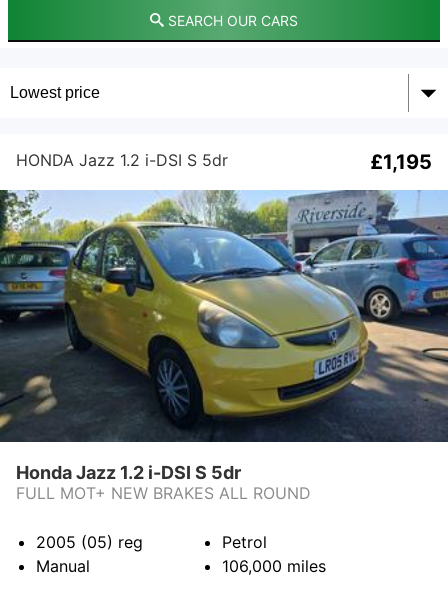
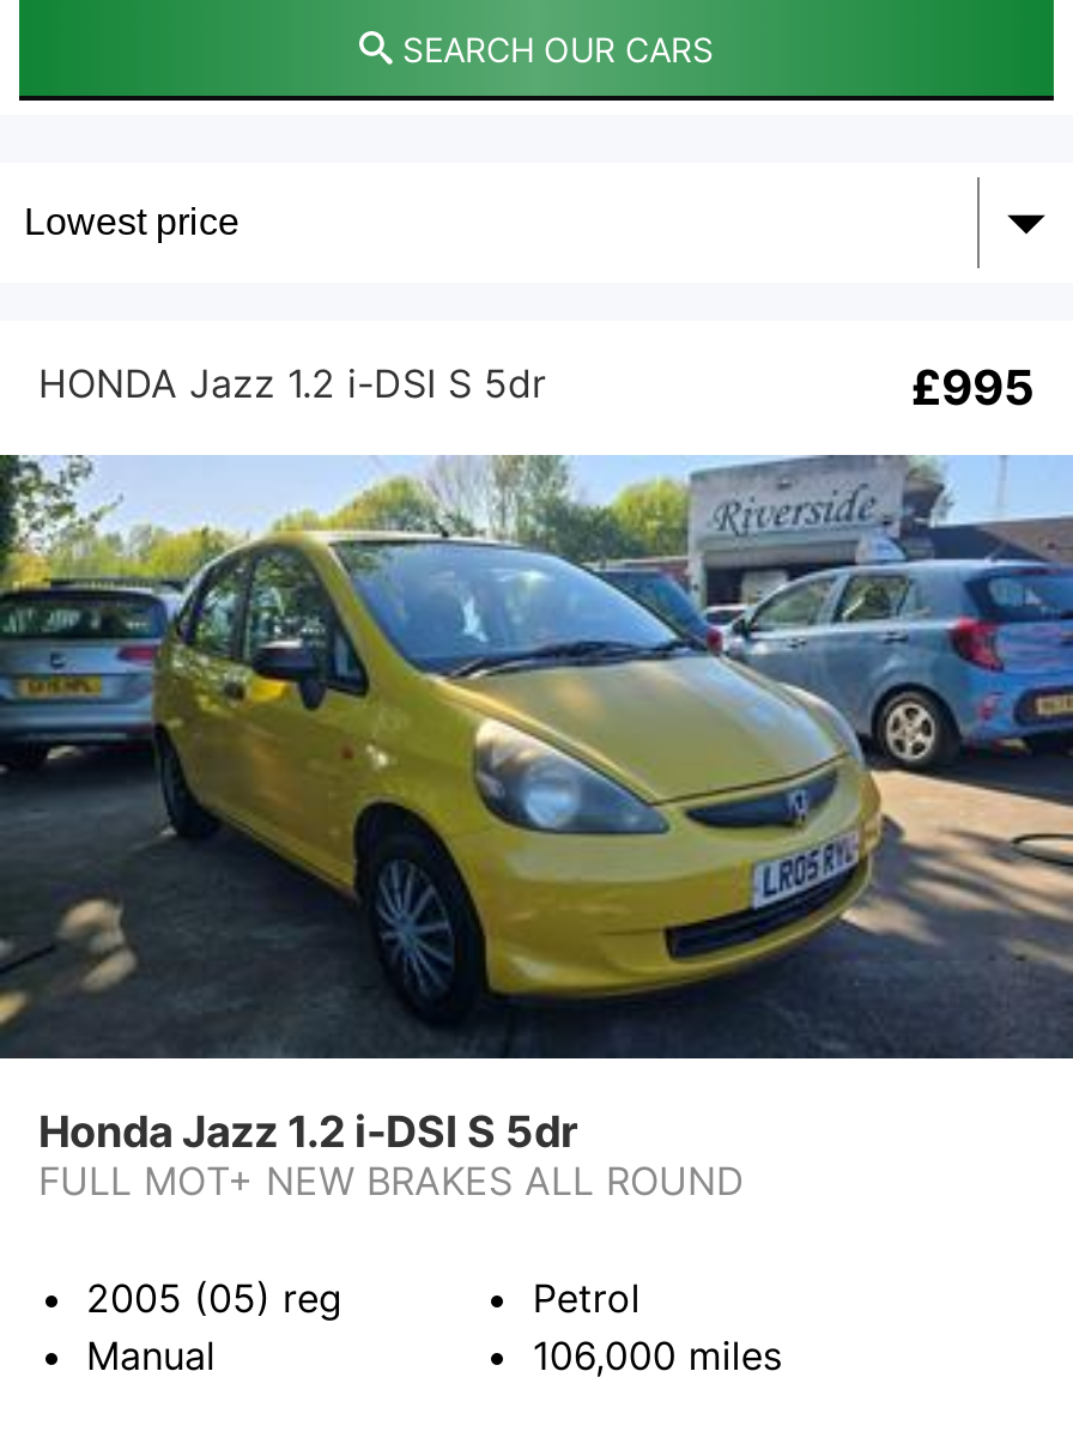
[370,150,432,174] £1,195 -> [910,359,1035,417] £995

